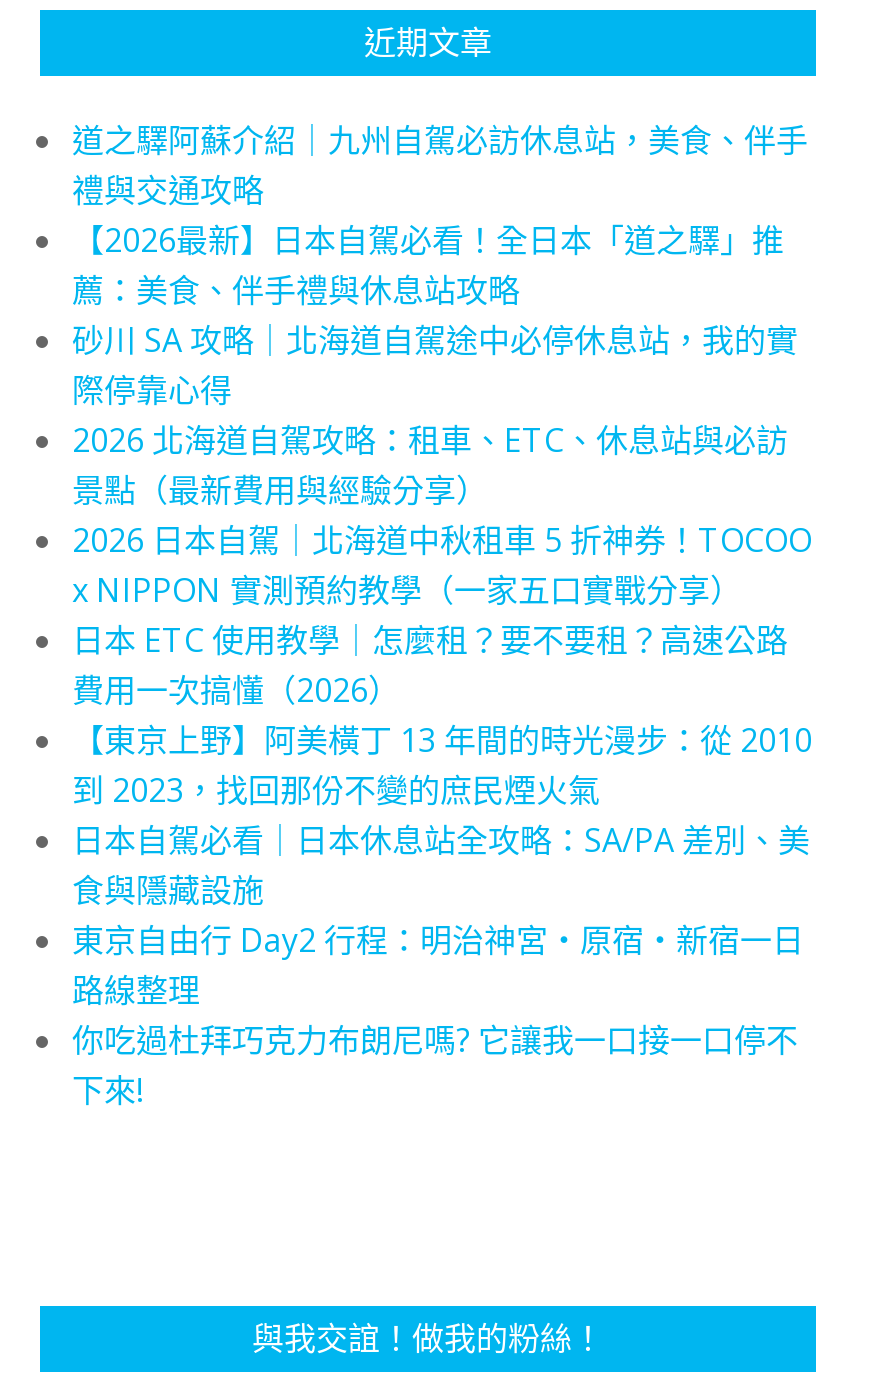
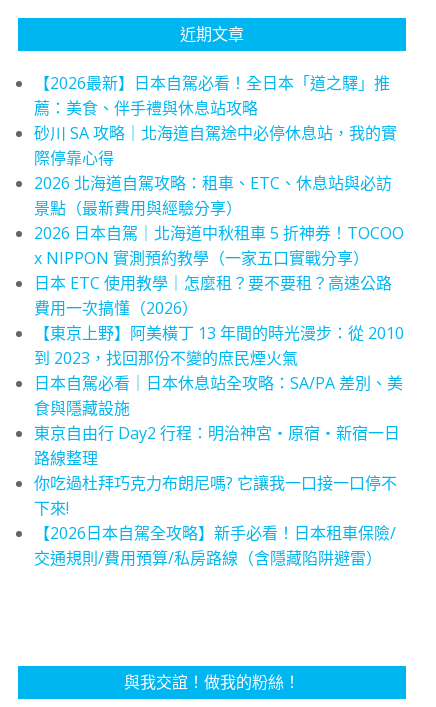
[72,118,808,212] 道之驛阿蘇介紹｜九州自駕必訪休息站，美食、伴手 | 禮與交通攻略 -> none
moved [72,218,812,1112] -> [34,72,404,519]: 【2026最新】日本自駕必看！全日本「道之驛」推 | 薦：美食、伴手禮與休息站攻略 | 砂川 SA 攻略｜北海道自駕途中必停休息站，我的實 | ... | 你吃過杜拜巧克力布朗尼嗎? 它讓我一口接一口停不 | 下來!
none -> [34,522,396,569] 【2026日本自駕全攻略】新手必看！日本租車保險/ | 交通規則/費用預算/私房路線（含隱藏陷阱避雷）

